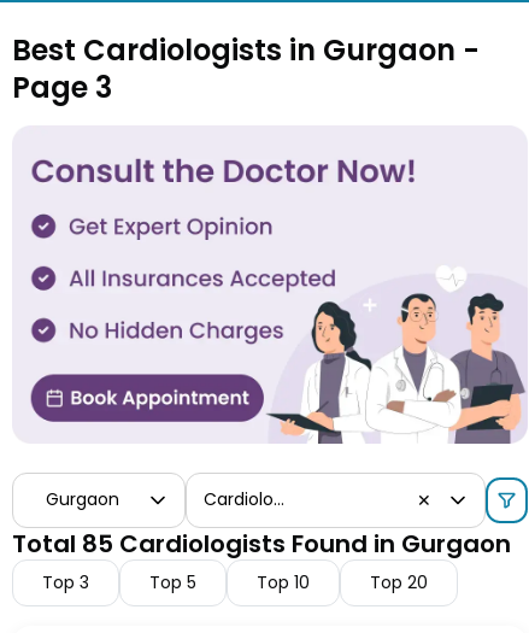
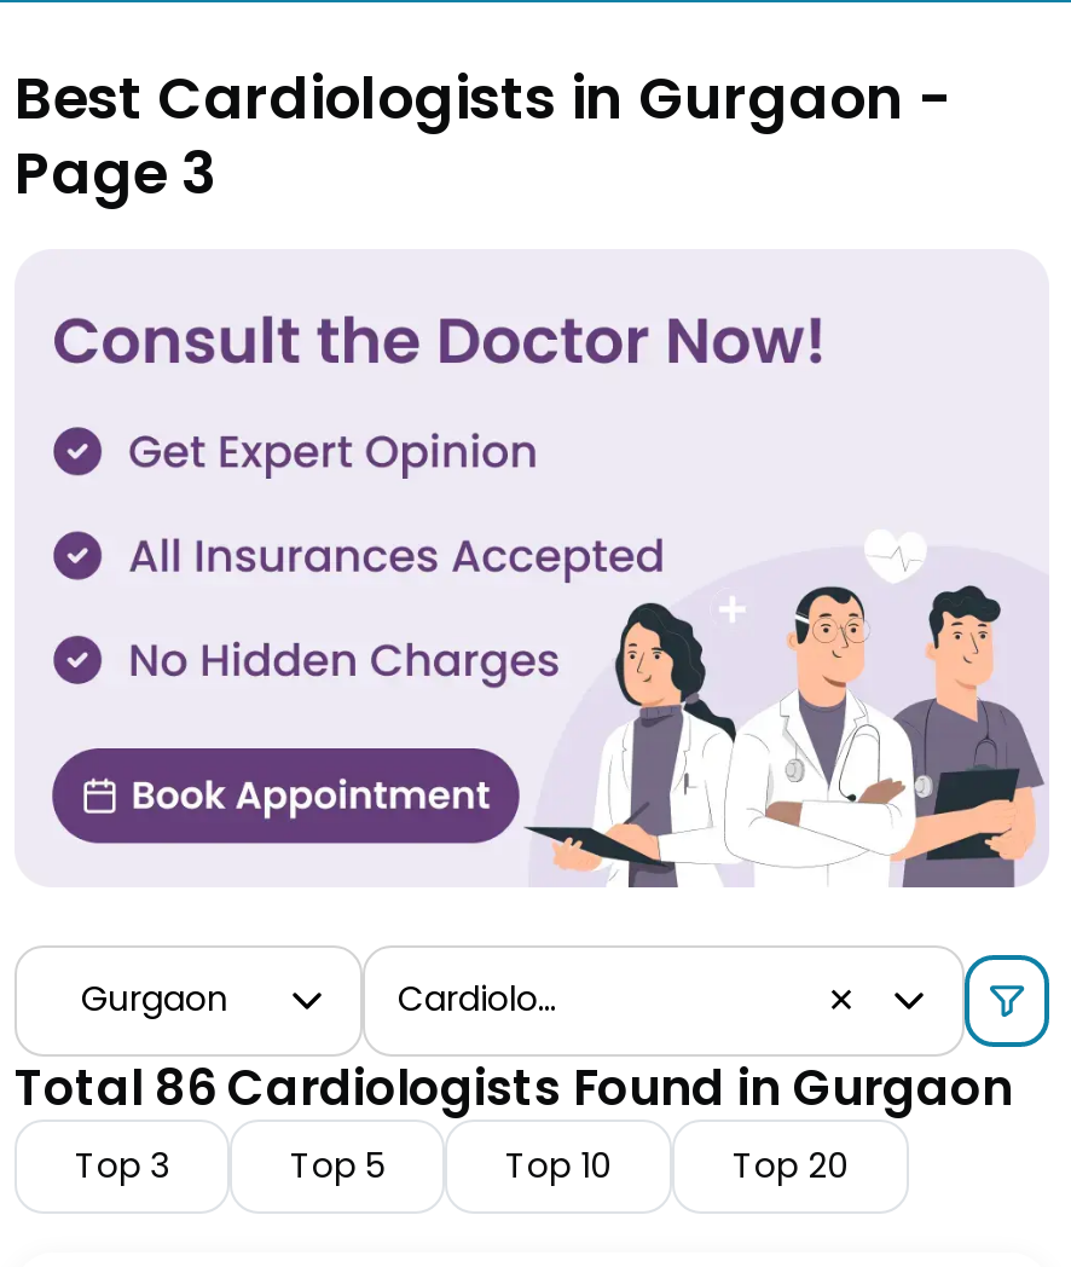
[12,526,511,560] Total 85 Cardiologists Found in Gurgaon -> [15,1053,1013,1121] Total 86 Cardiologists Found in Gurgaon

